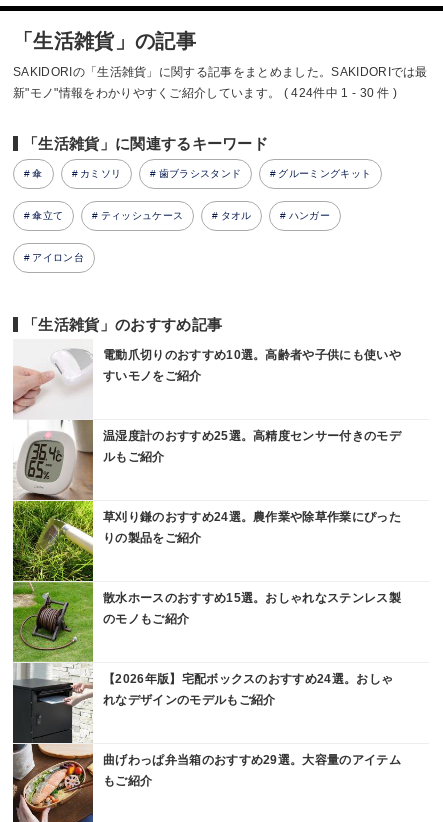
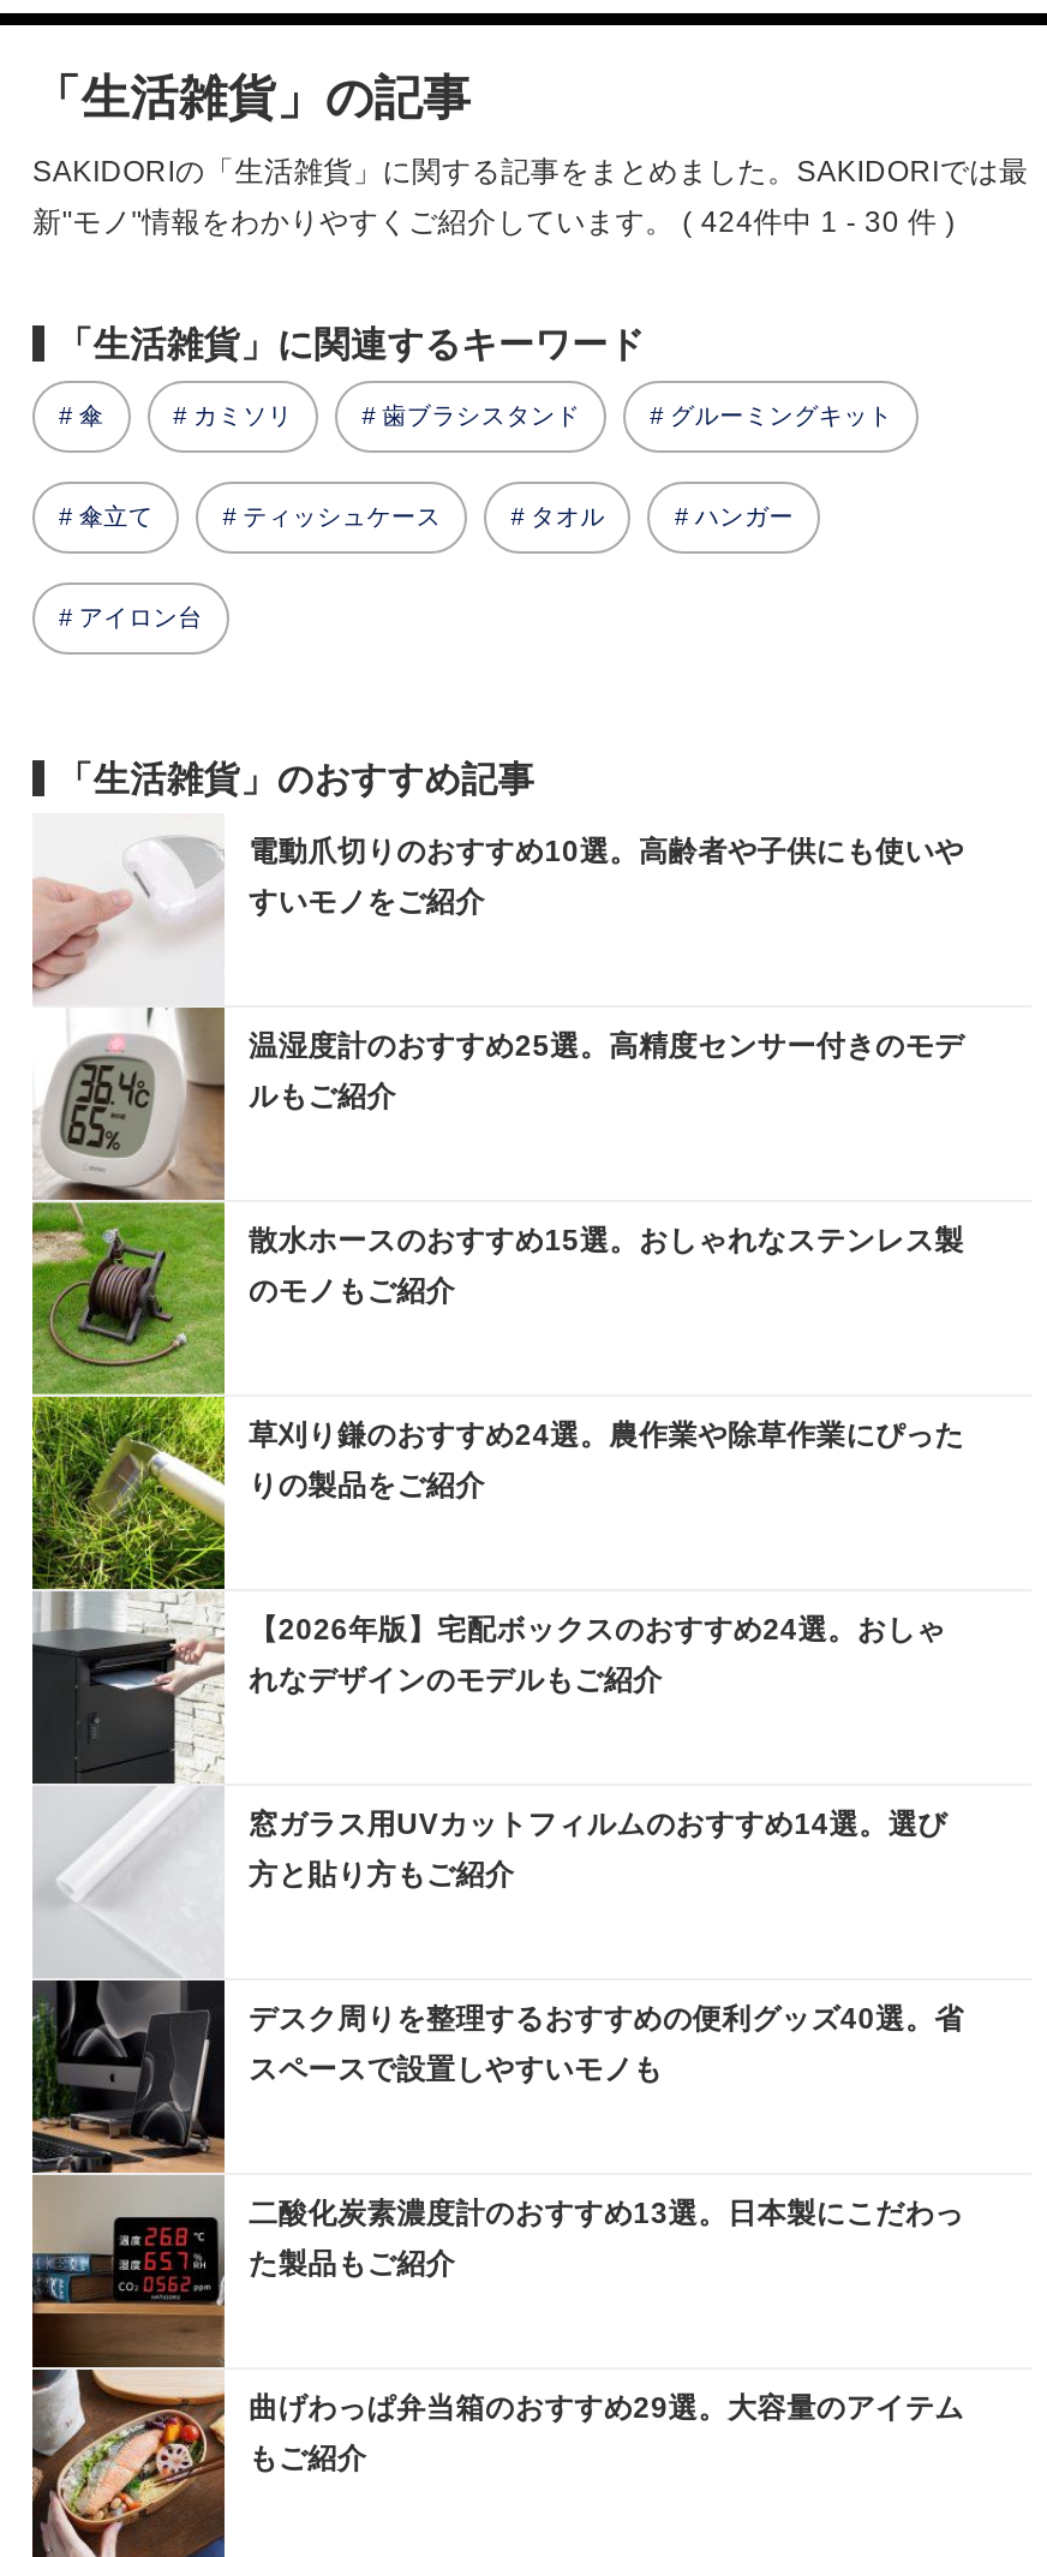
moved [12,581,401,662] -> [32,1200,964,1397]: [image] | 散水ホースのおすすめ15選。おしゃれなステンレス製 | のモノもご紹介
none -> [30,1784,947,2370] [image] | 窓ガラス用UVカットフィルムのおすすめ14選。選び | 方と貼り方もご紹介
none -> [249,2002,964,2086] デスク周りを整理するおすすめの便利グッズ40選。省 | スペースで設置しやすいモノも
none -> [249,2197,964,2281] 二酸化炭素濃度計のおすすめ13選。日本製にこだわっ | た製品もご紹介

